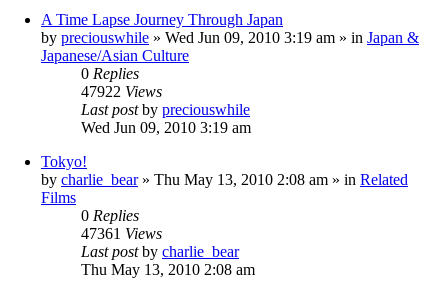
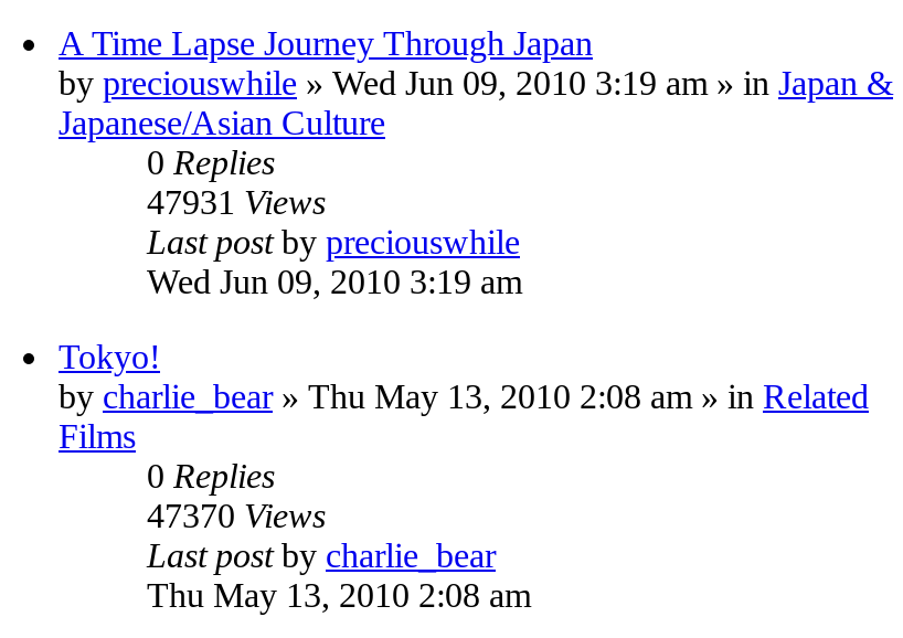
[81,83,162,100] 47922 Views -> [147,183,326,221] 47931 Views
[81,225,162,242] 47361 Views -> [147,496,326,534] 47370 Views

